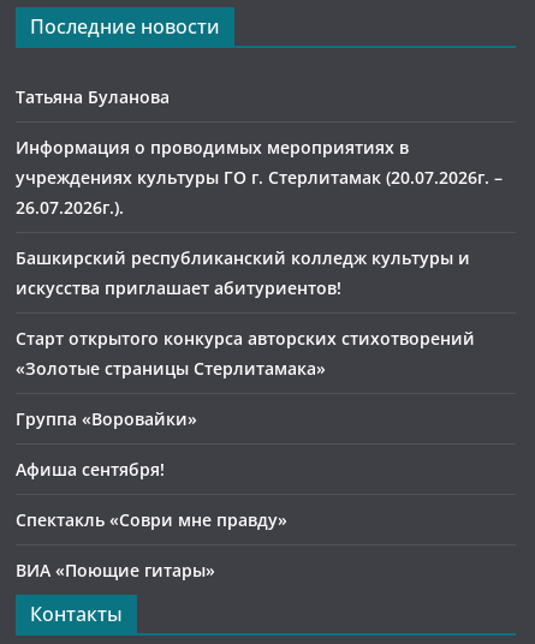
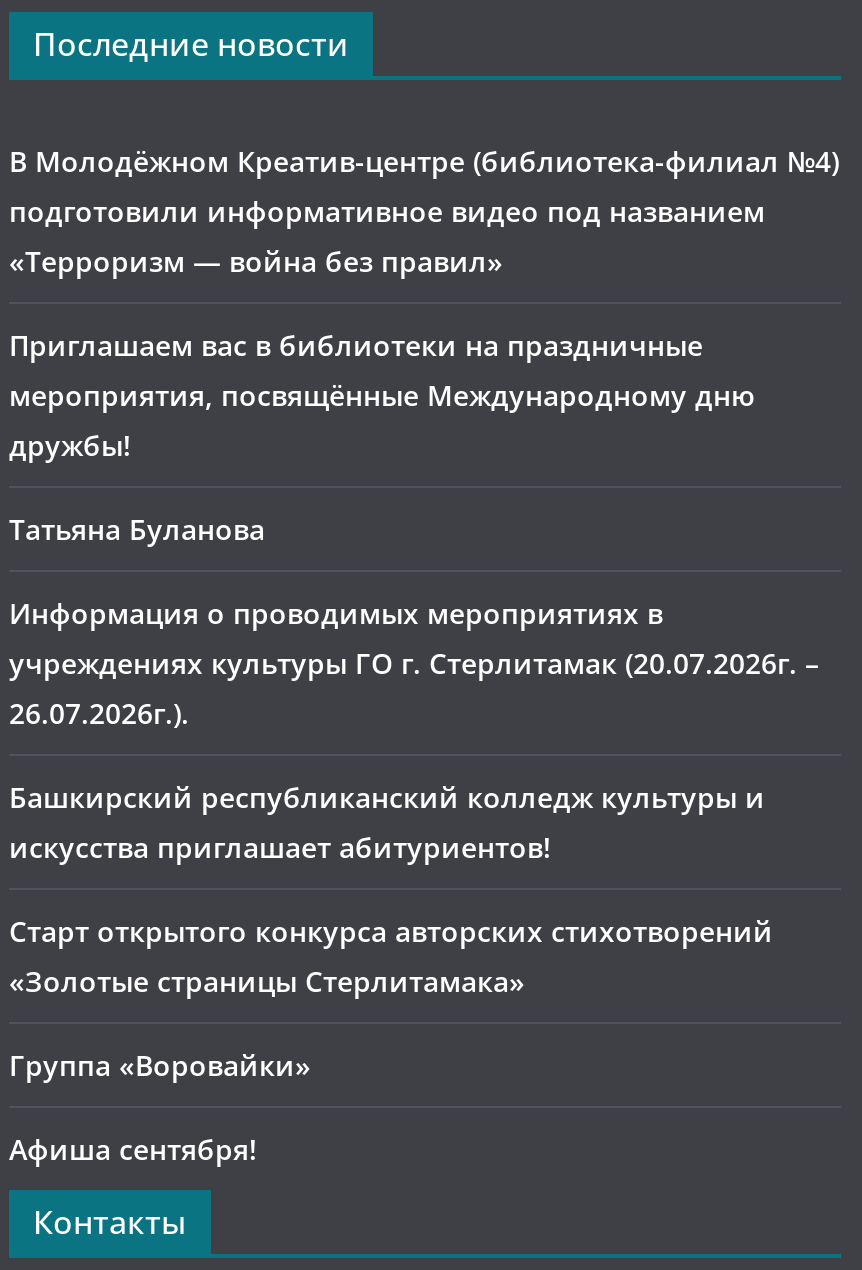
none -> [9,142,839,464] В Молодёжном Креатив-центре (библиотека-филиал №4) | подготовили информативное видео под названием | «Терроризм — война без правил» | Приглашаем вас в библиотеки на праздничные | мероприятия, посвящённые Международному дню | дружбы!
moved [16,85,503,481] -> [9,510,819,1168]: Татьяна Буланова | Информация о проводимых мероприятиях в | учреждениях культуры ГО г. Стерлитамак (20.07.2026г. – | ... | Группа «Воровайки» | Афиша сентября!
[16,508,287,582] Спектакль «Соври мне правду» | ВИА «Поющие гитары» -> none

